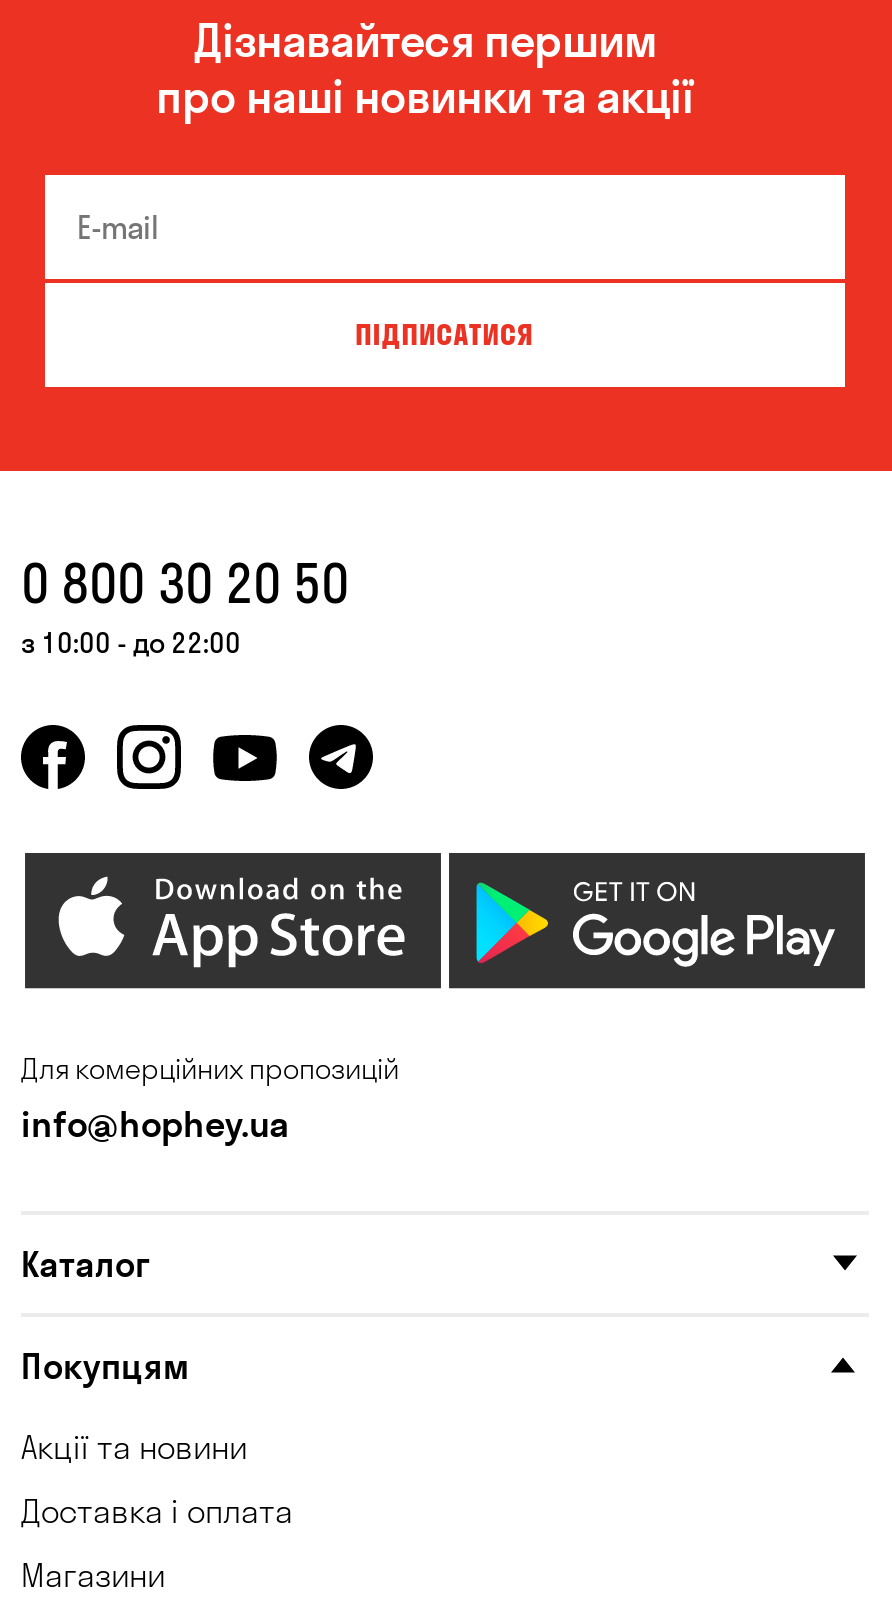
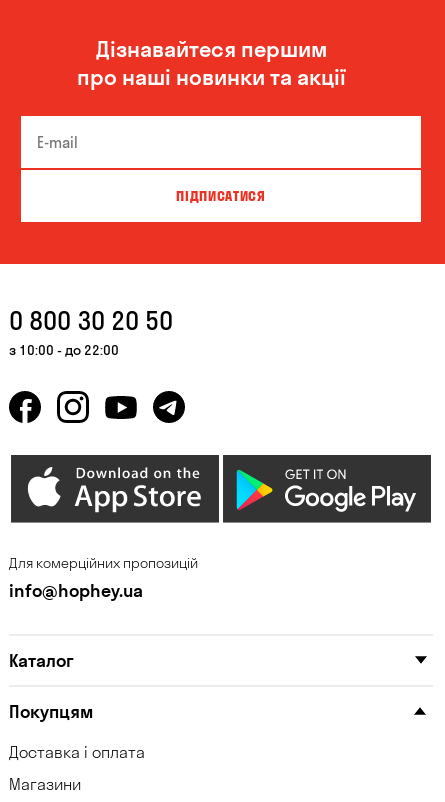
[21,1426,247,1466] Акції та новини -> none

